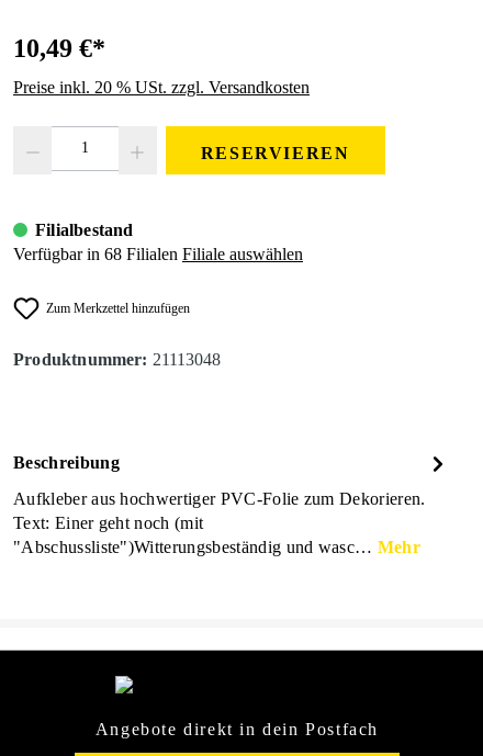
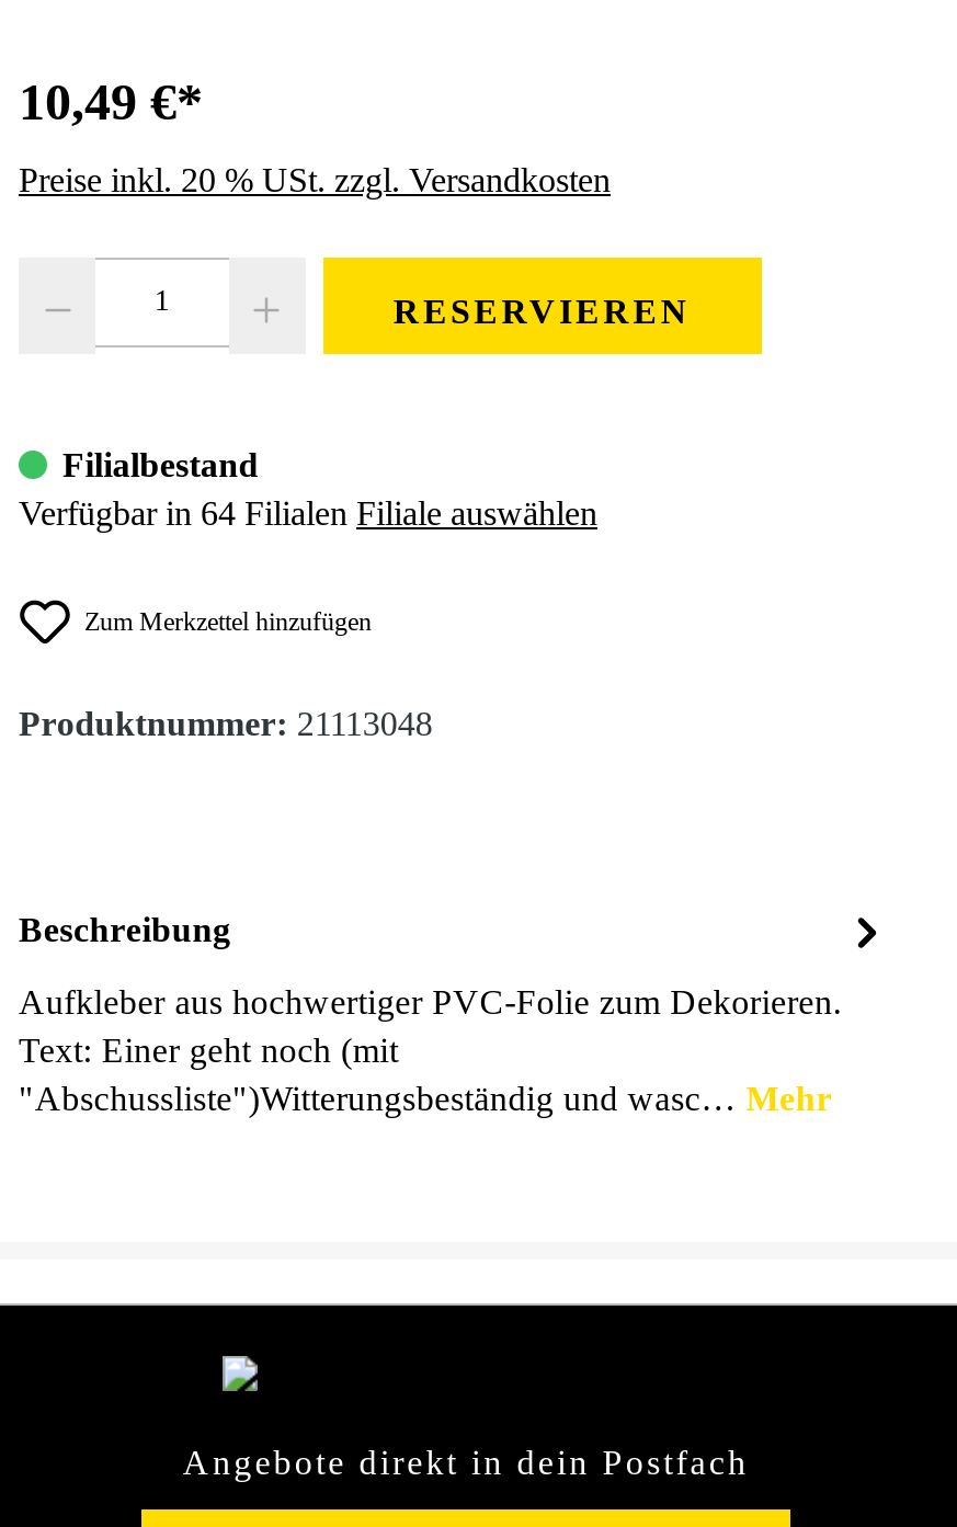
[13,244,303,263] Verfügbar in 68 Filialen Filiale auswählen -> [19,493,597,531] Verfügbar in 64 Filialen Filiale auswählen

